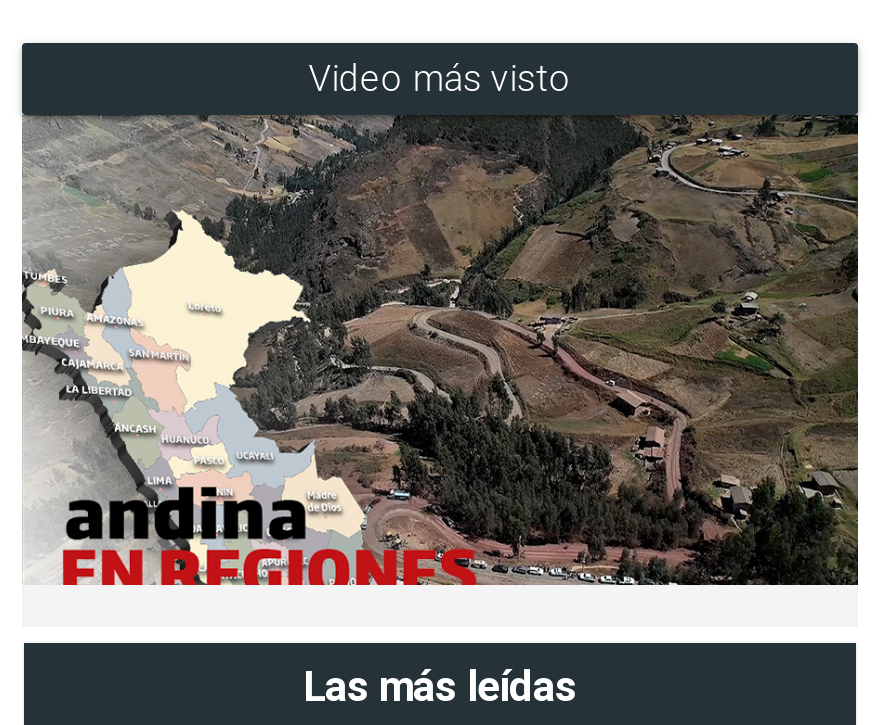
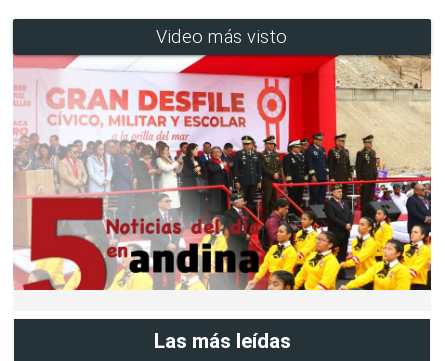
[20,115,860,587] [image] -> [13,54,432,291] [image]

